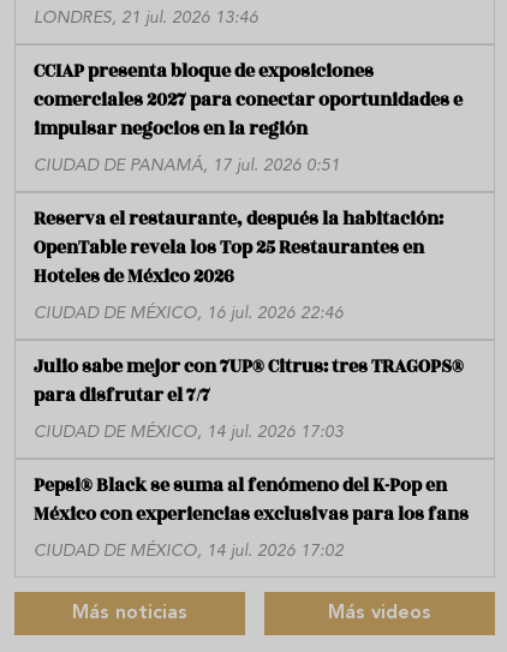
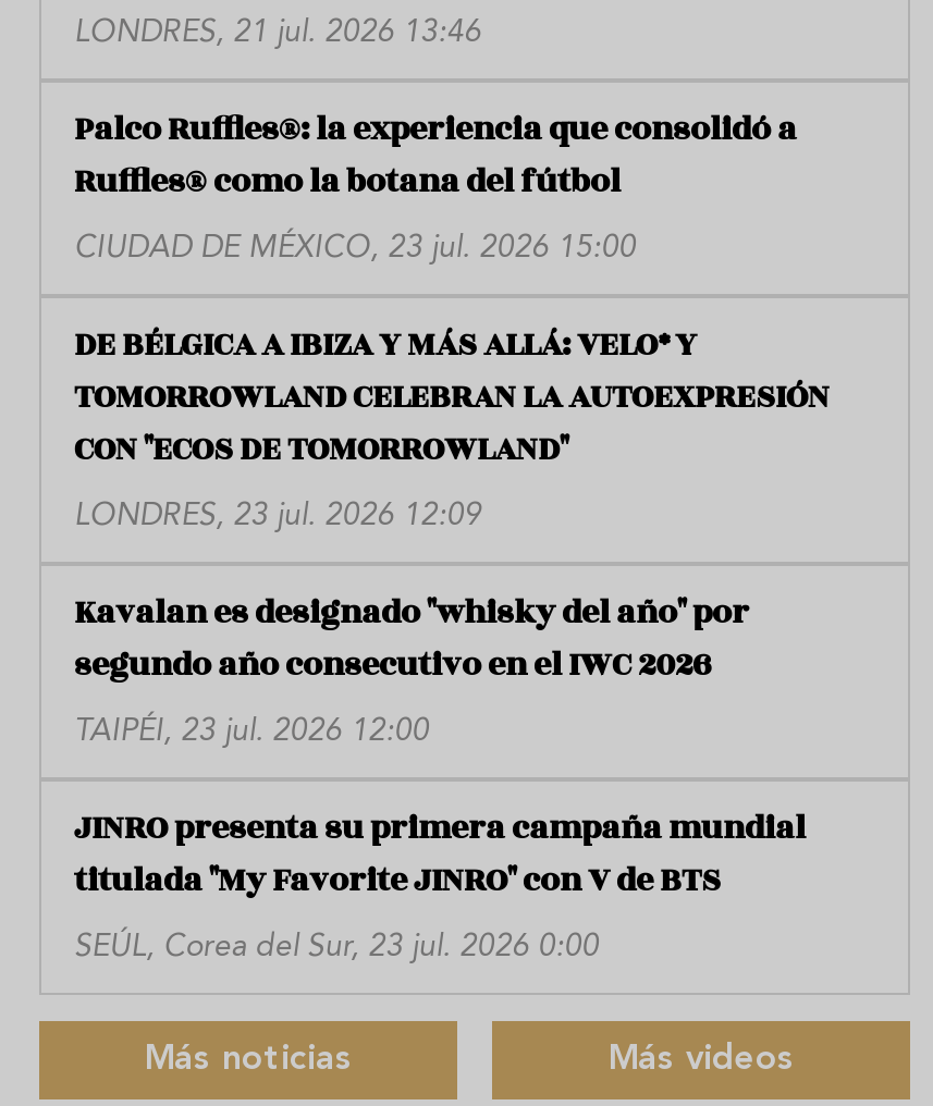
[34,58,463,143] CCIAP presenta bloque de exposiciones | comerciales 2027 para conectar oportunidades e | impulsar negocios en la región -> [74,105,797,208] Palco Ruffles®: la experiencia que consolidó a | Ruffles® como la botana del fútbol
[34,158,340,175] CIUDAD DE PANAMÁ, 17 jul. 2026 0:51 -> [74,234,636,264] CIUDAD DE MÉXICO, 23 jul. 2026 15:00
[34,206,443,291] Reserva el restaurante, después la habitación: | OpenTable revela los Top 25 Restaurantes en | Hoteles de México 2026 -> [74,321,830,475] DE BÉLGICA A IBIZA Y MÁS ALLÁ: VELO* Y | TOMORROWLAND CELEBRAN LA AUTOEXPRESIÓN | CON "ECOS DE TOMORROWLAND"
[34,305,344,322] CIUDAD DE MÉXICO, 16 jul. 2026 22:46 -> [74,502,481,532] LONDRES, 23 jul. 2026 12:09
[34,353,464,410] Julio sabe mejor con 7UP® Citrus: tres TRAGOPS® | para disfrutar el 7/7 -> [74,589,749,691] Kavalan es designado "whisky del año" por | segundo año consecutivo en el IWC 2026
[34,424,344,441] CIUDAD DE MÉXICO, 14 jul. 2026 17:03 -> [74,717,429,748] TAIPÉI, 23 jul. 2026 12:00
[34,472,469,529] Pepsi® Black se suma al fenómeno del K-Pop en | México con experiencias exclusivas para los fans -> [74,804,806,907] JINRO presenta su primera campaña mundial | titulada "My Favorite JINRO" con V de BTS
[34,543,344,560] CIUDAD DE MÉXICO, 14 jul. 2026 17:02 -> [74,933,599,963] SEÚL, Corea del Sur, 23 jul. 2026 0:00

